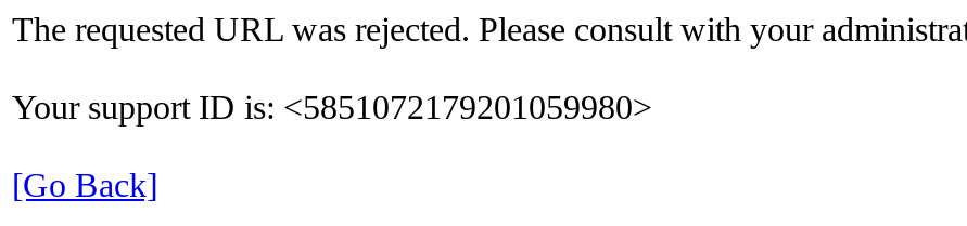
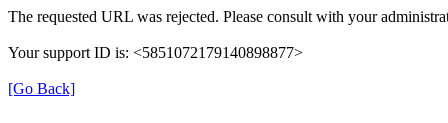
[12,89,652,125] Your support ID is: <5851072179201059980> -> [8,44,303,61] Your support ID is: <5851072179140898877>

